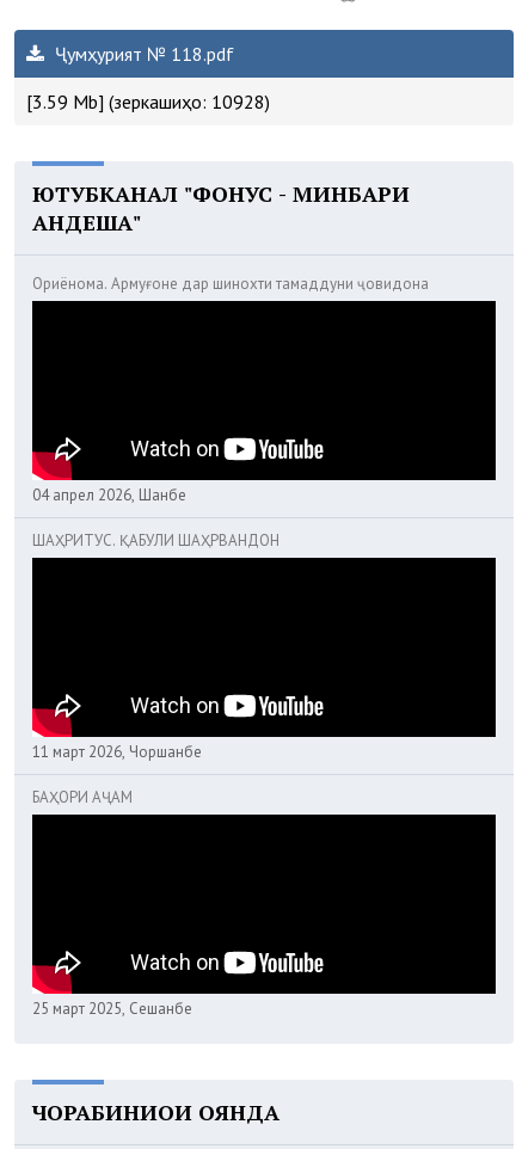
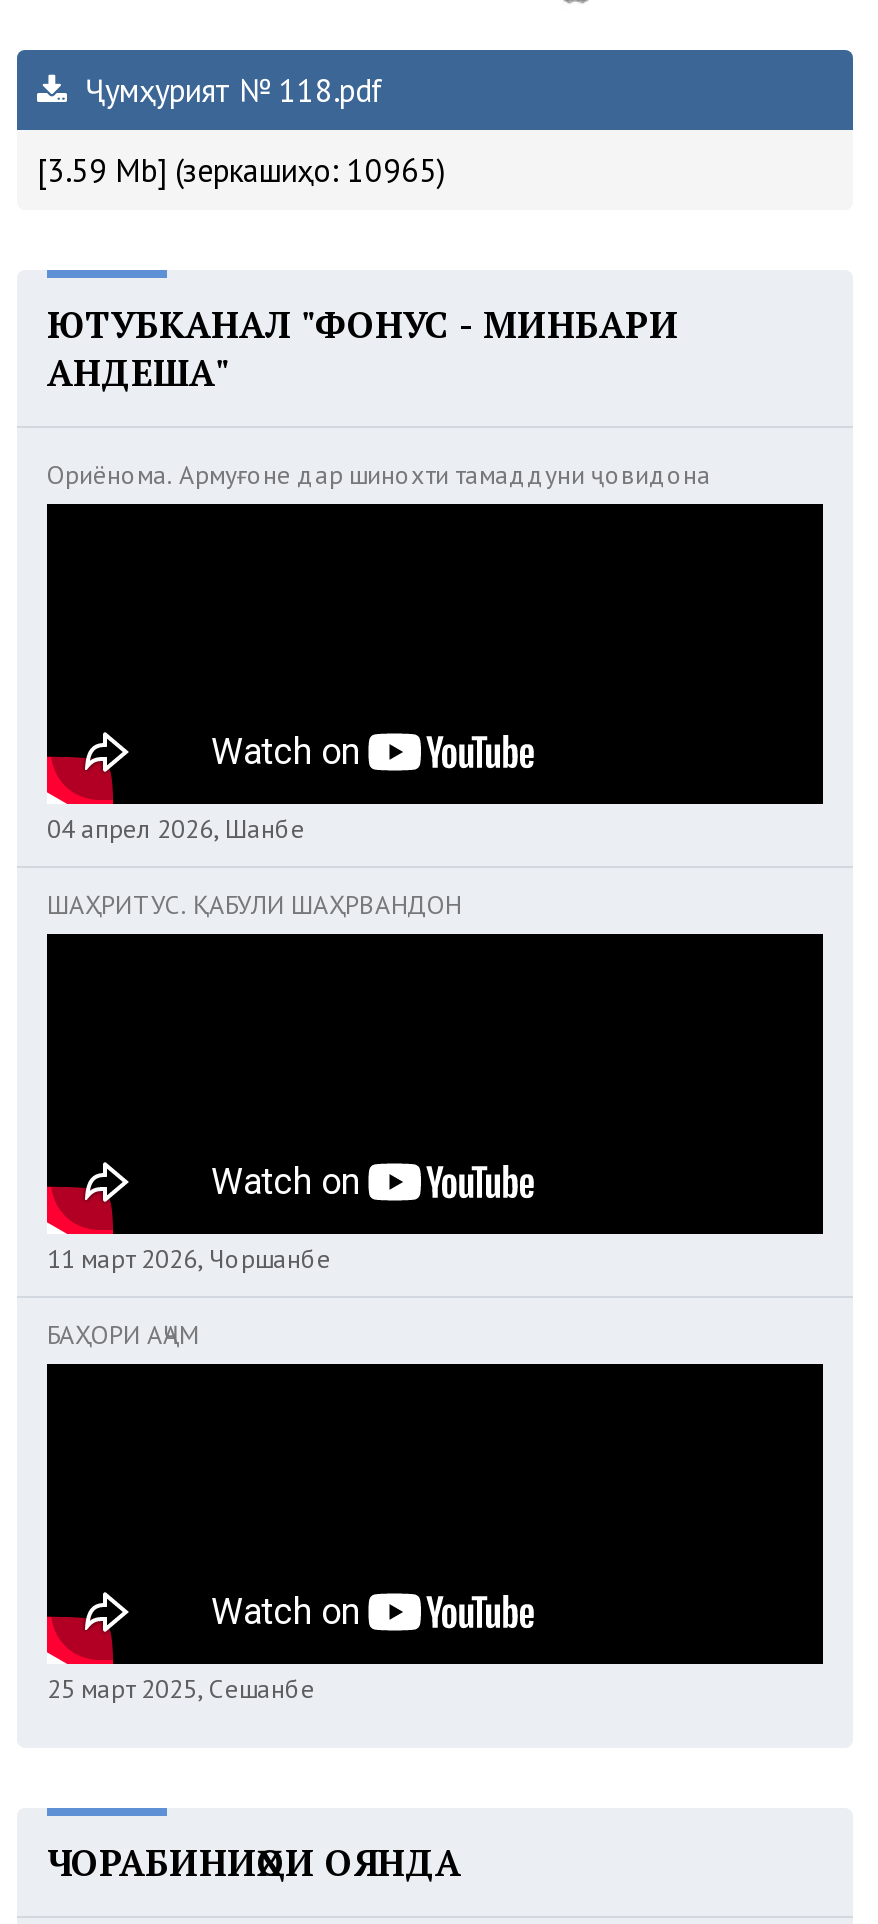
[26,89,270,113] [3.59 Mb] (зеркашиҳо: 10928) -> [37,149,445,189] [3.59 Mb] (зеркашиҳо: 10965)

